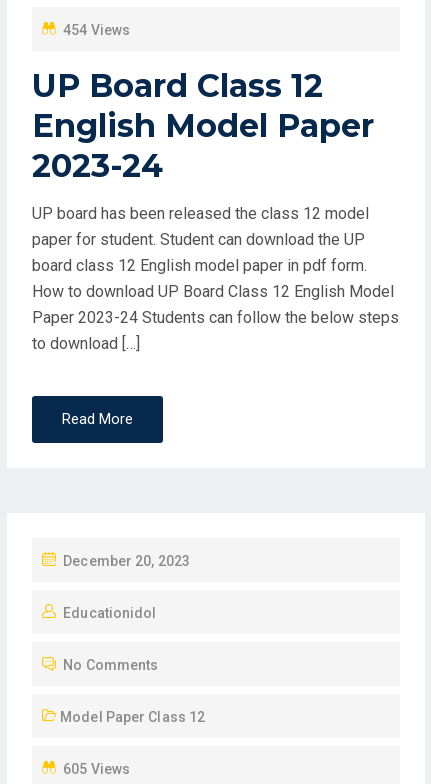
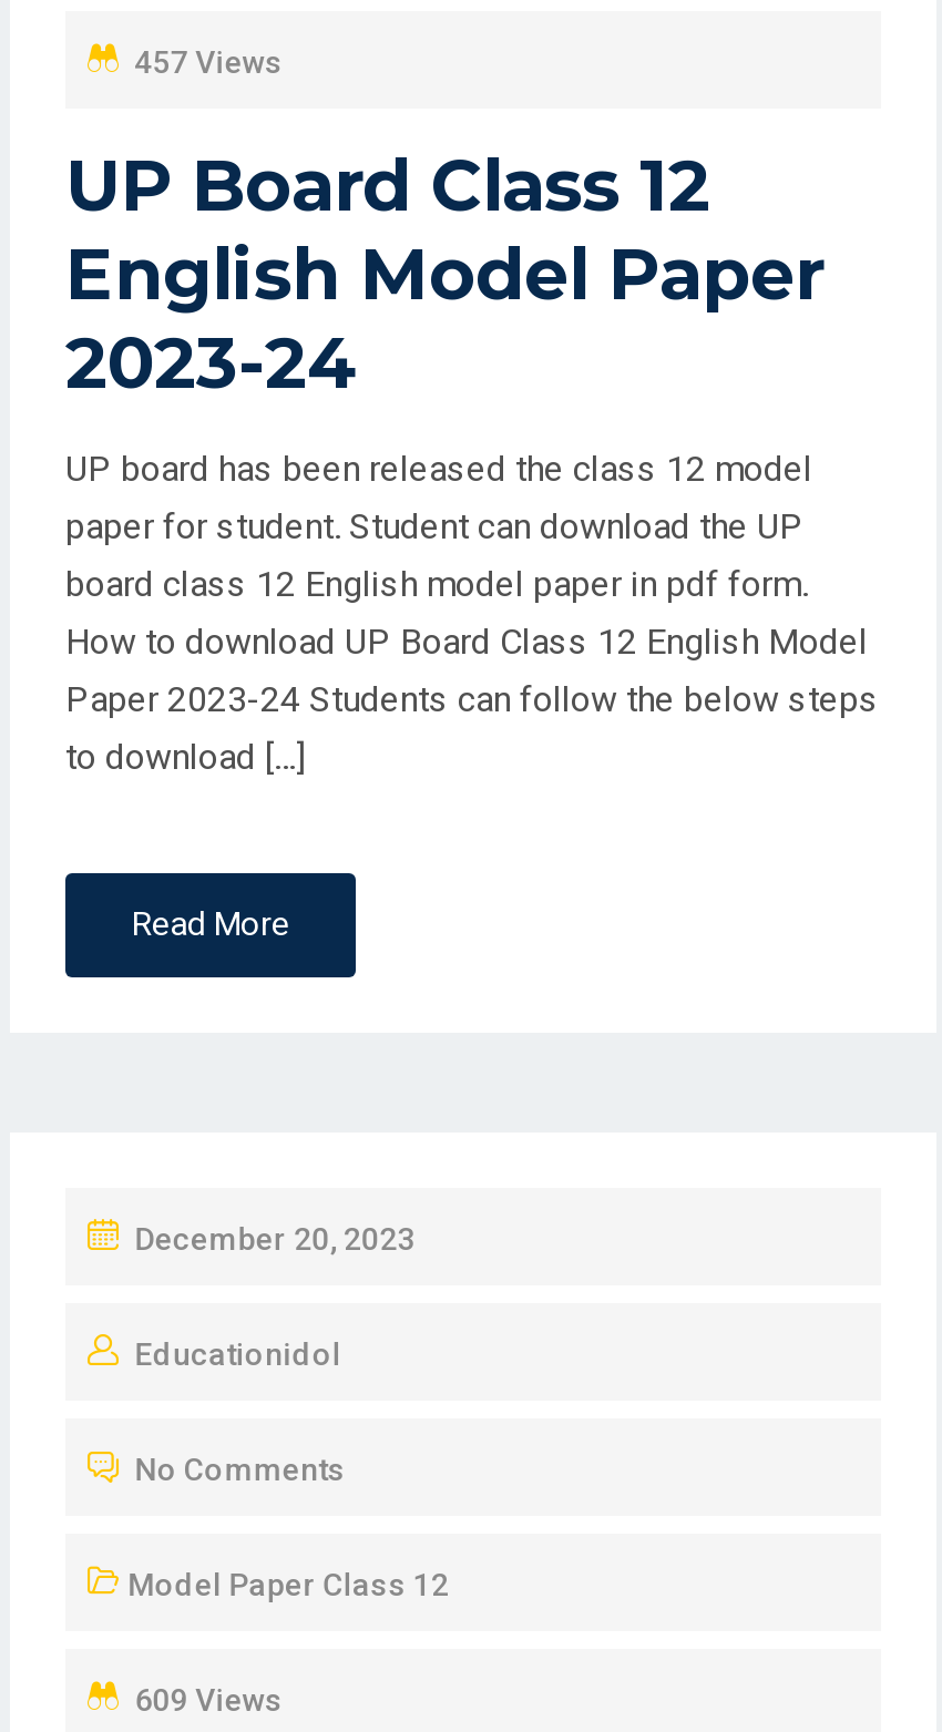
[63,22,130,38] 454 Views -> [135,44,283,80] 457 Views
[63,761,130,777] 605 Views -> [135,1682,283,1718] 609 Views

